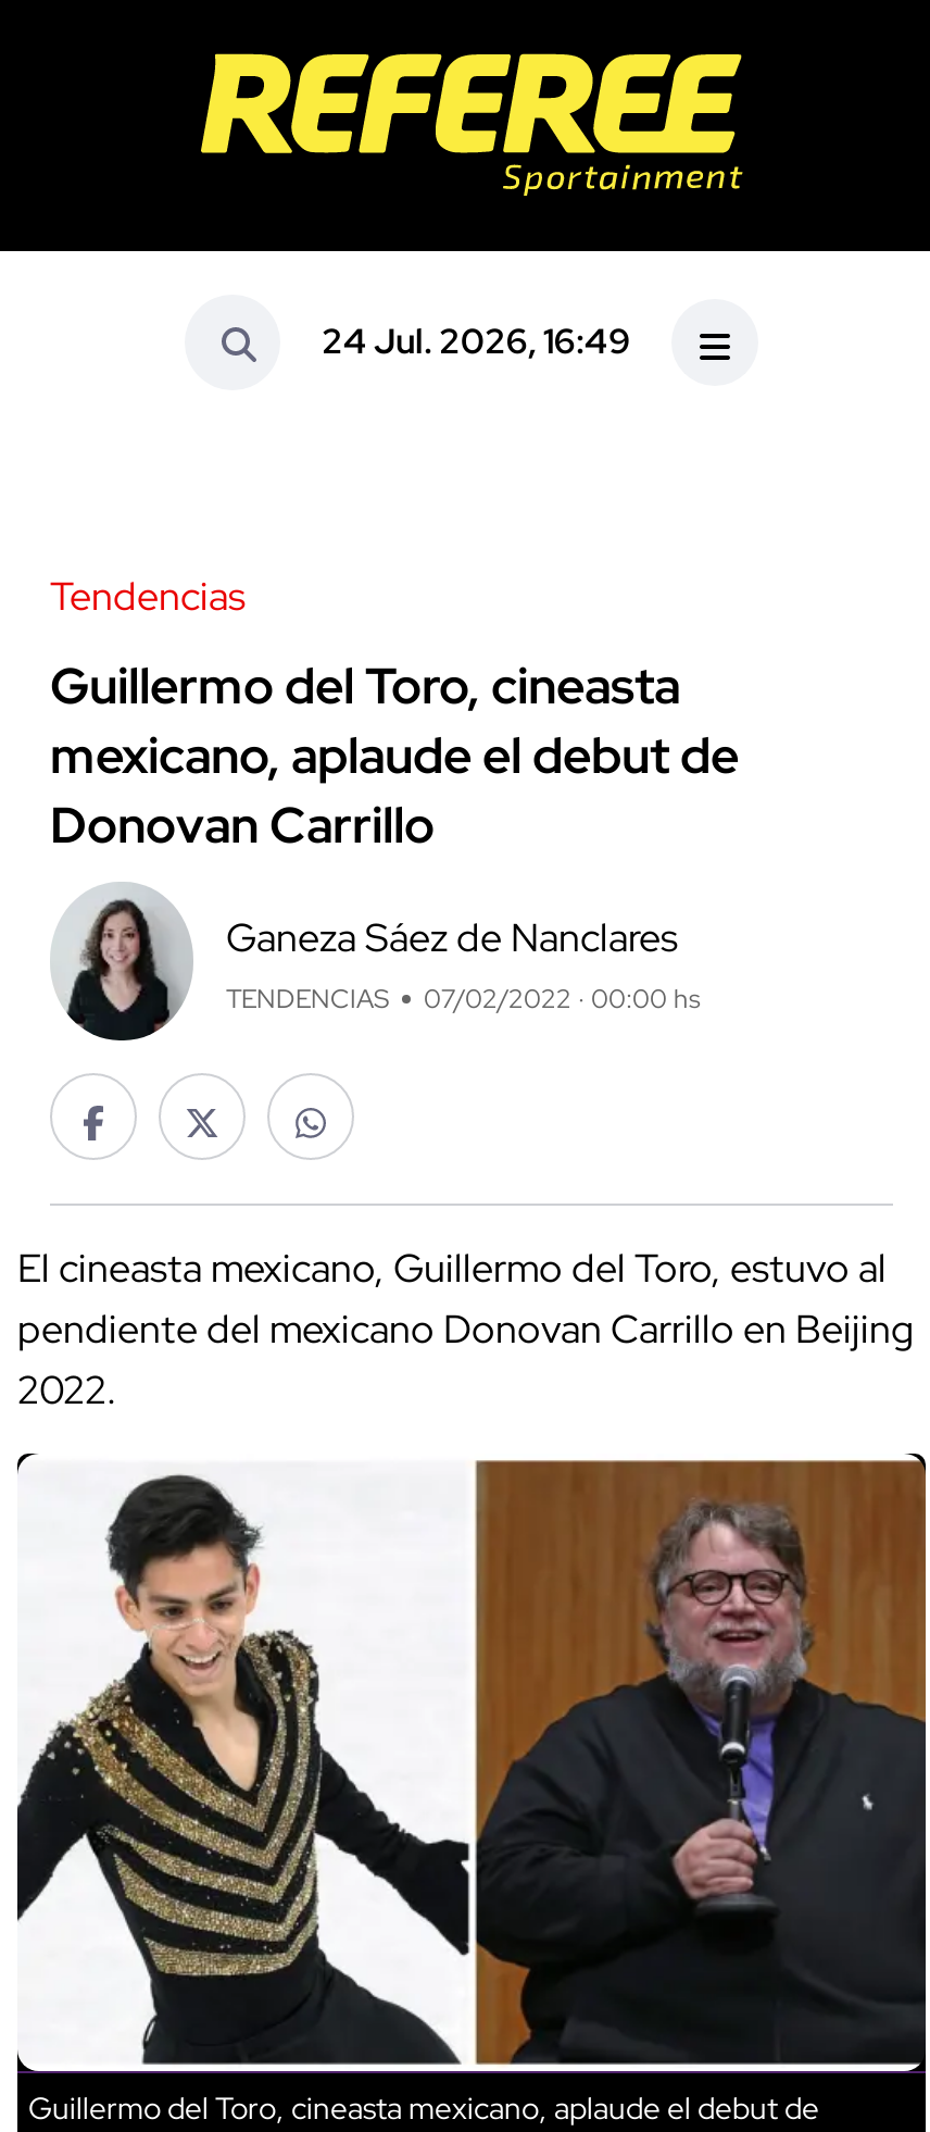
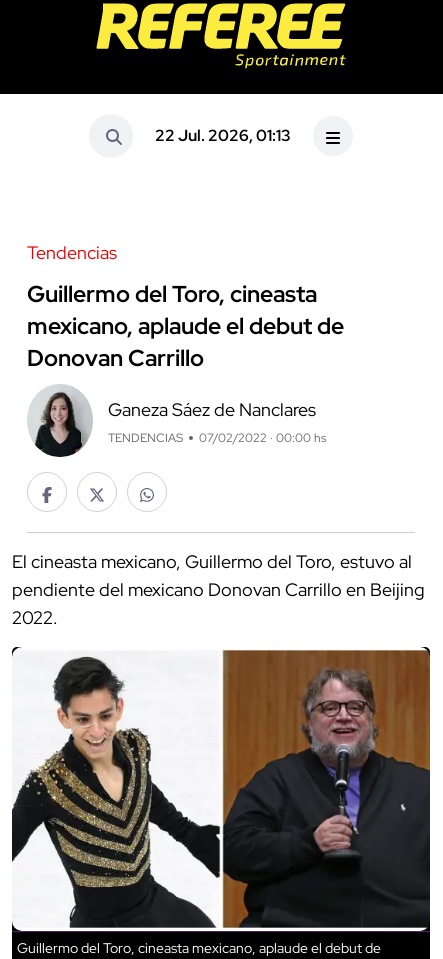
[322,319,630,364] 24 Jul. 2026, 16:49 -> [155,125,291,146] 22 Jul. 2026, 01:13

